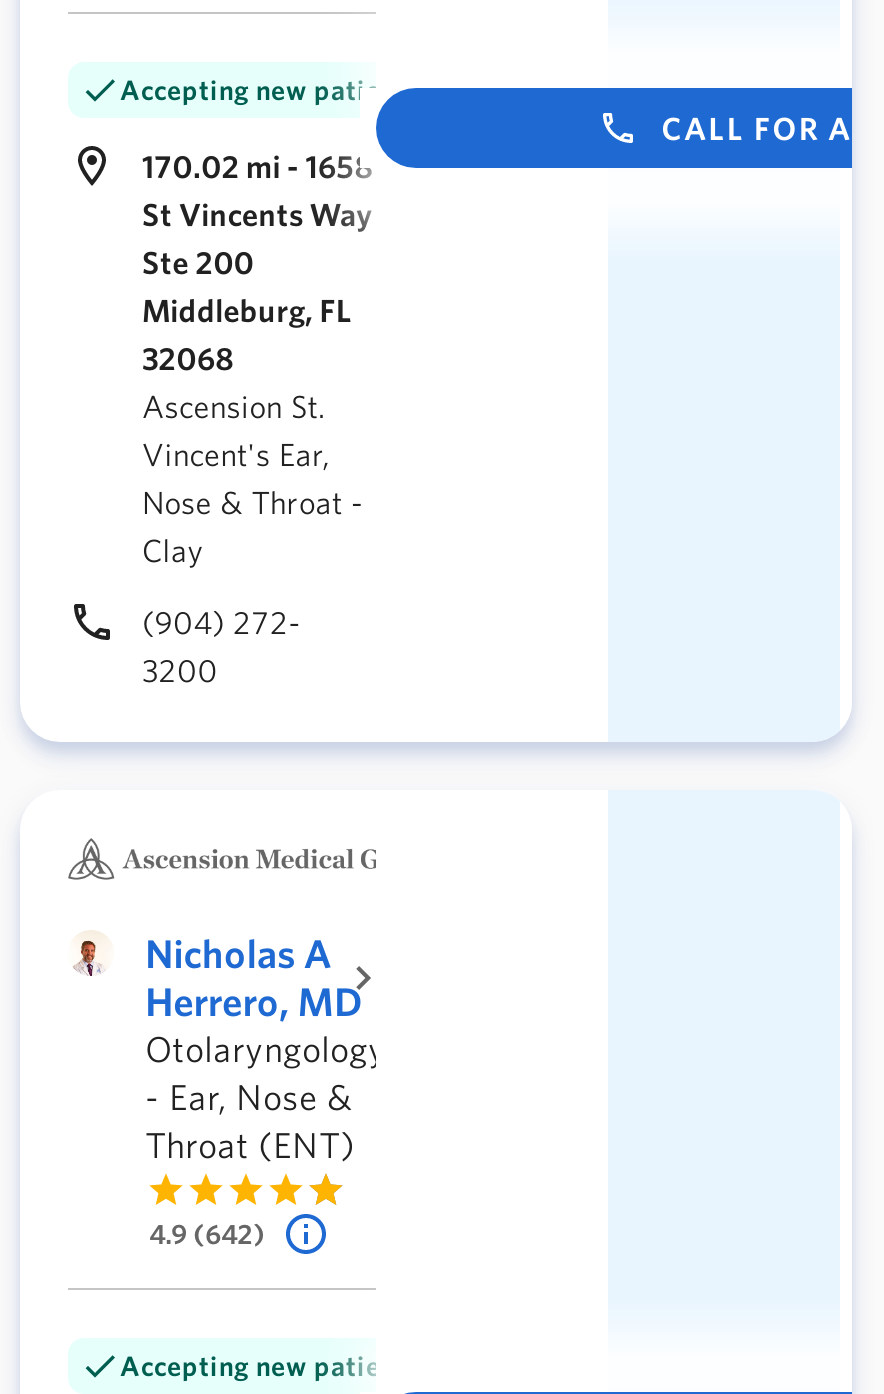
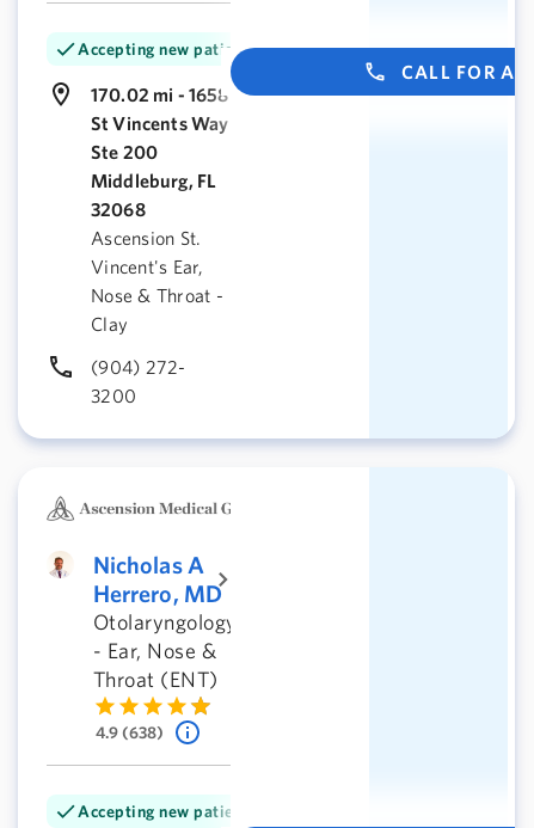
[149,1218,265,1250] 4.9 (642) -> [95,723,163,742] 4.9 (638)

